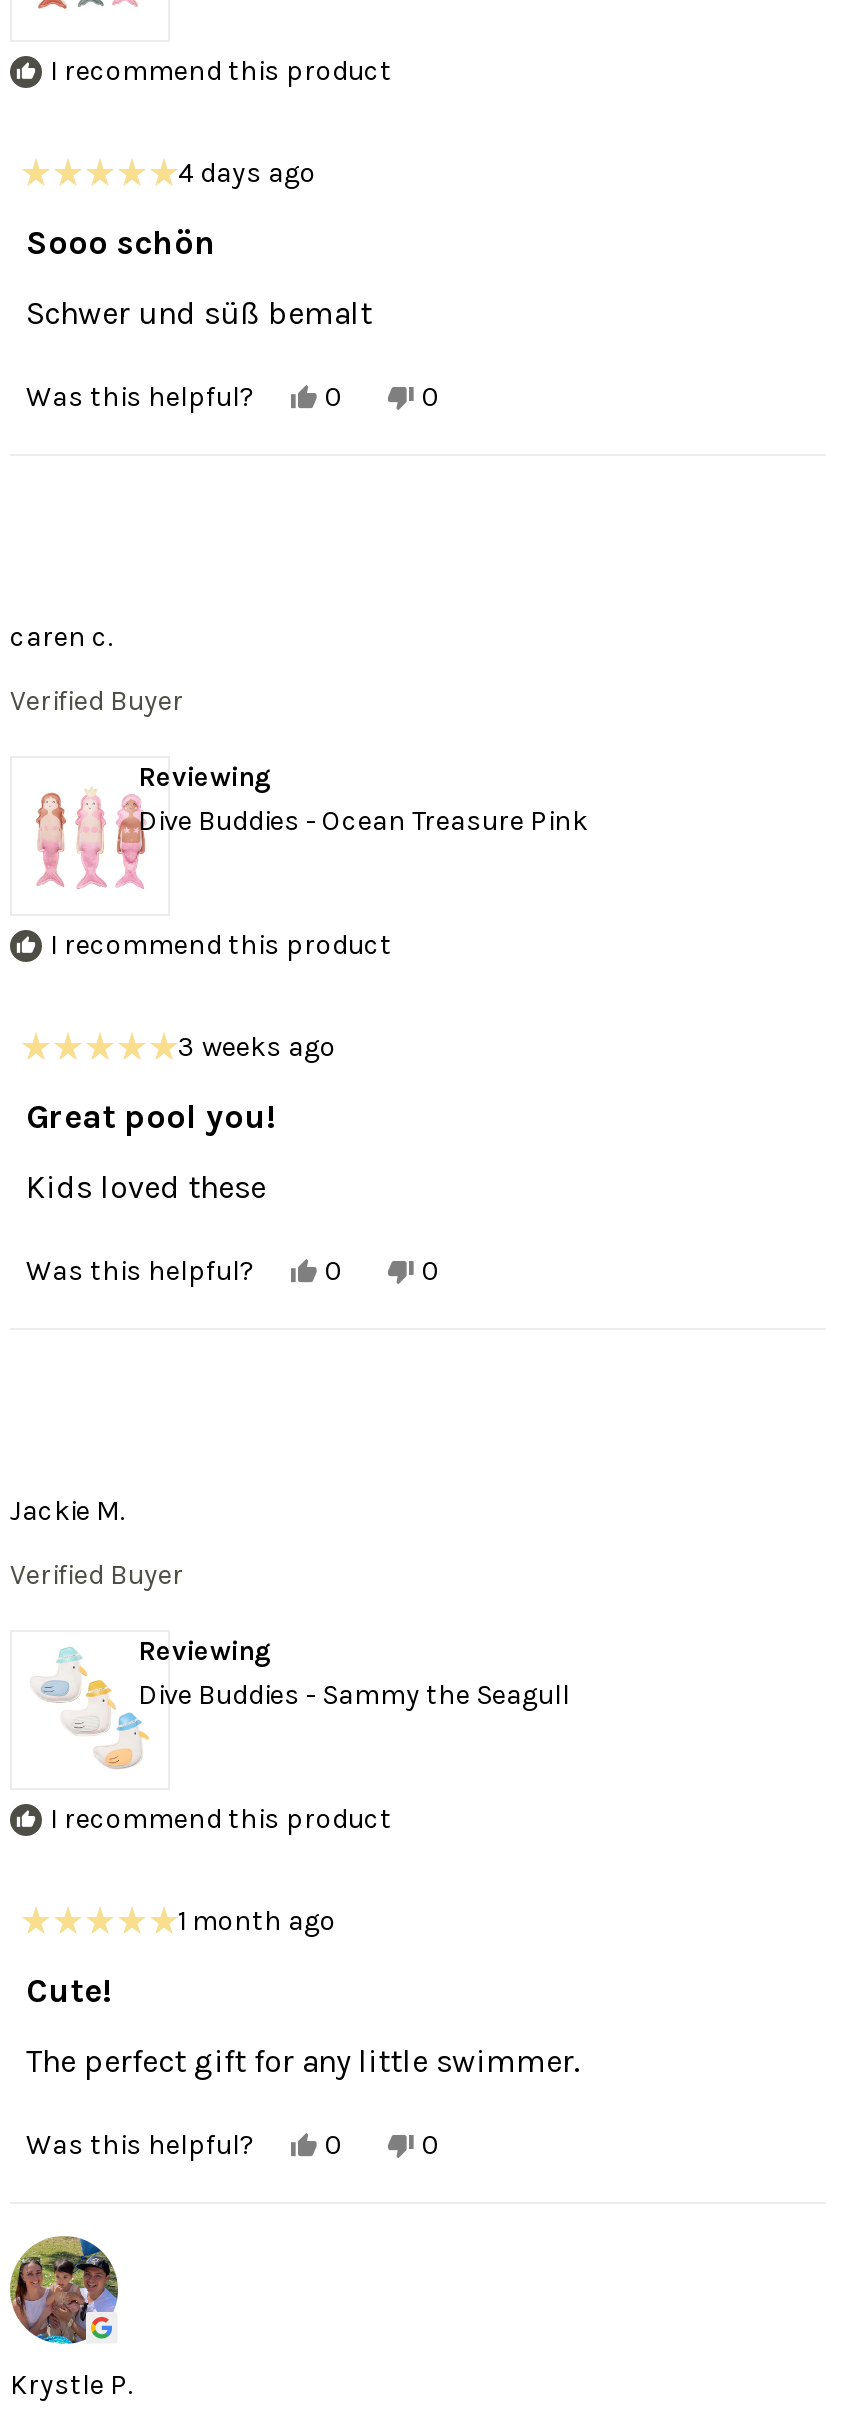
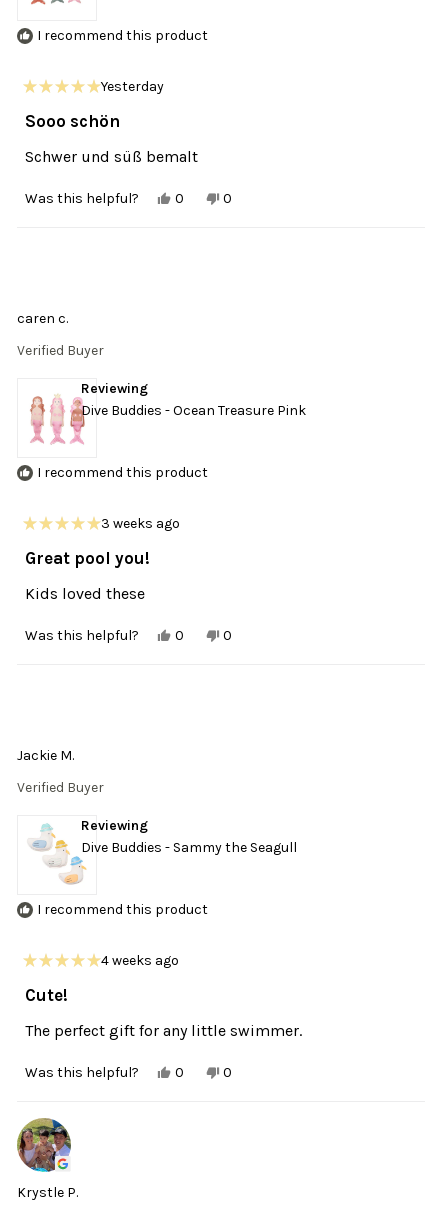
[178,157,316,191] 4 days ago -> [101,78,164,95] Yesterday
[178,1905,336,1939] 1 month ago -> [101,952,179,969] 4 weeks ago

